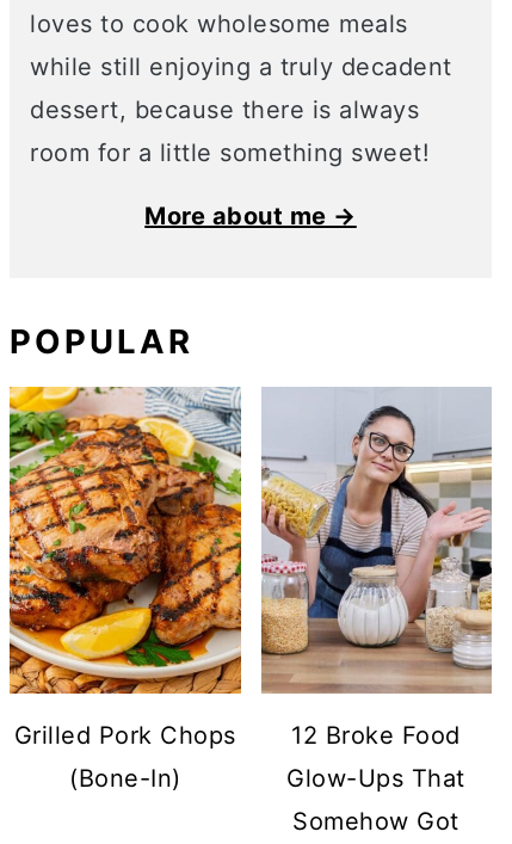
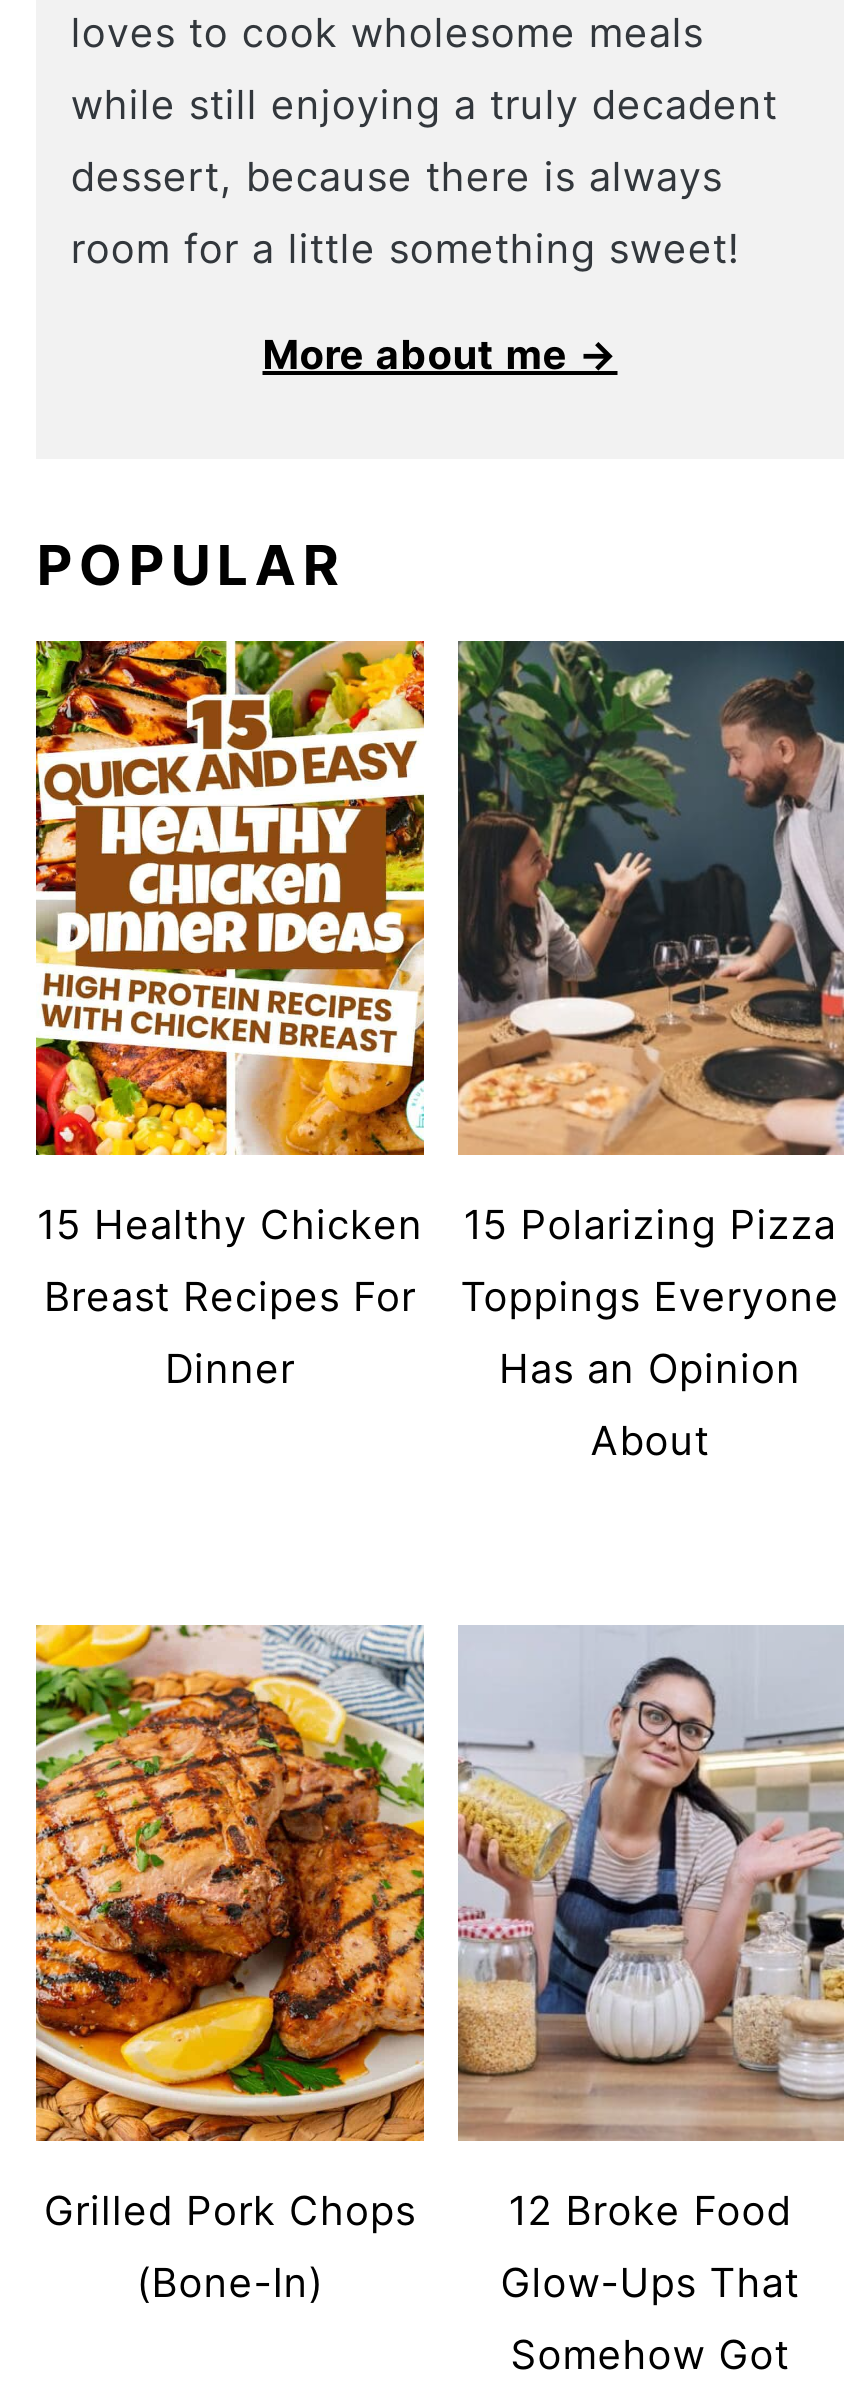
none -> [34,639,426,1394] [image] | 15 Healthy Chicken | Breast Recipes For | Dinner
none -> [456,639,846,1466] [image] | 15 Polarizing Pizza | Toppings Everyone | Has an Opinion | About

